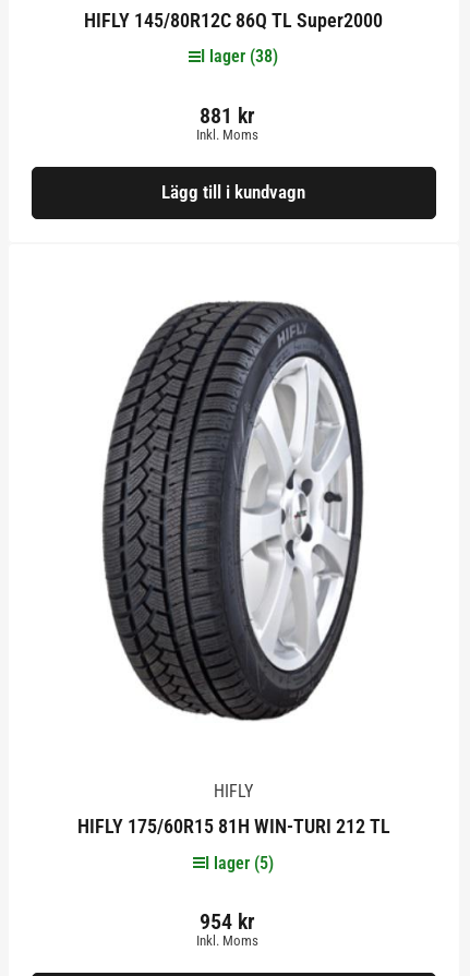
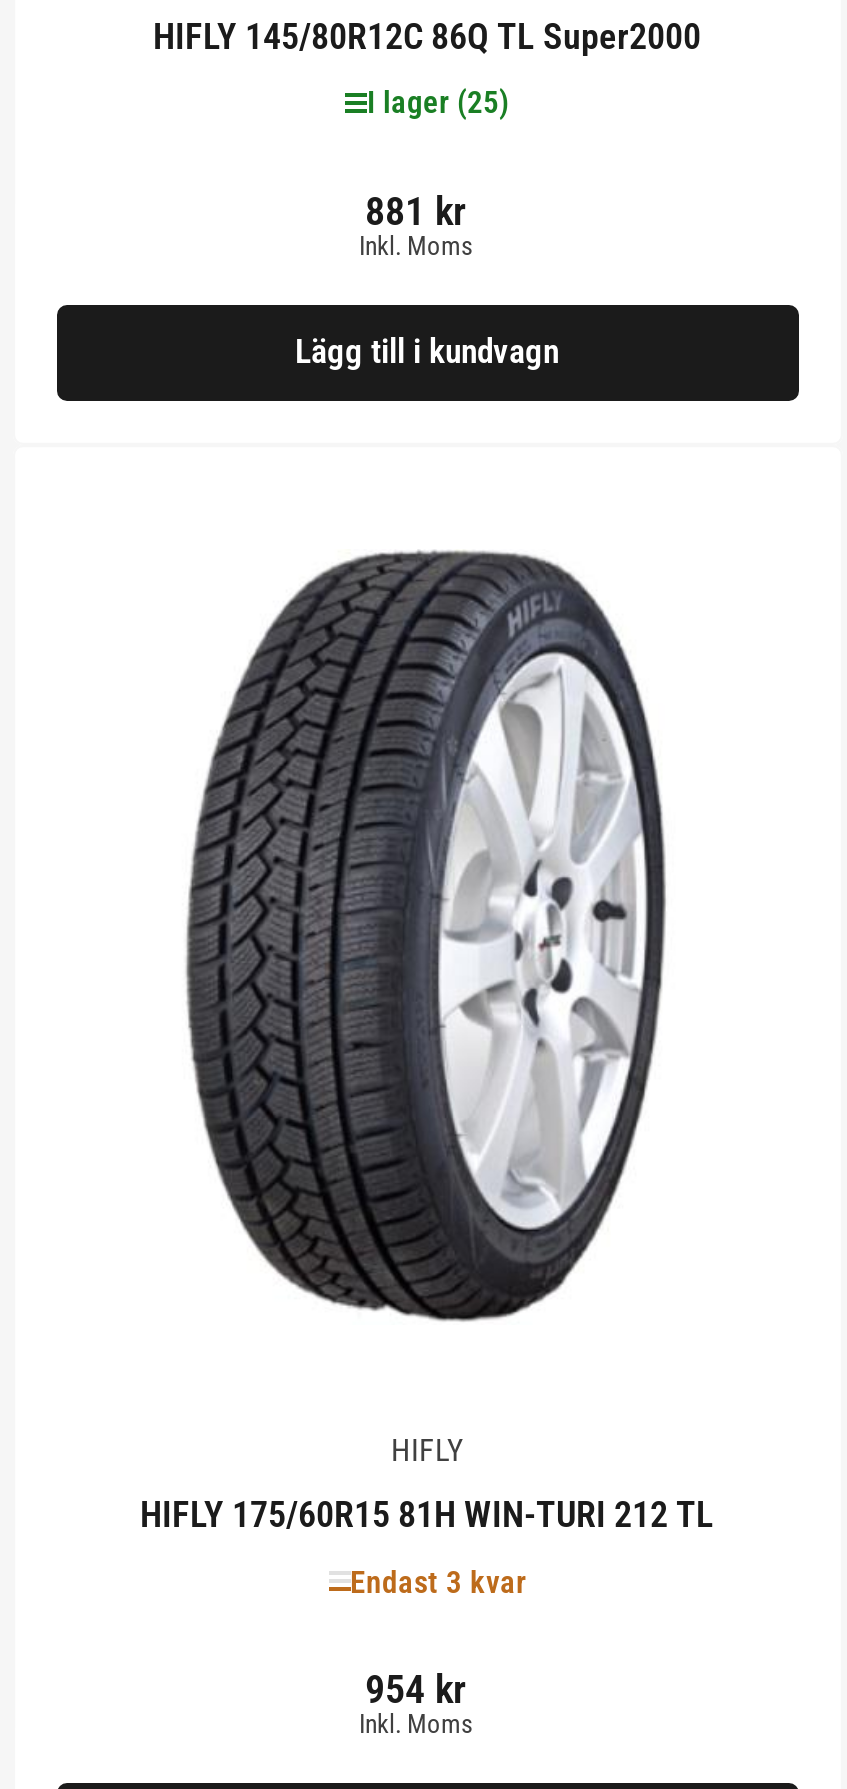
[201,46,278,67] I lager (38) -> [367,83,509,121] I lager (25)
[205,853,274,873] I lager (5) -> [350,1563,526,1601] Endast 3 kvar

